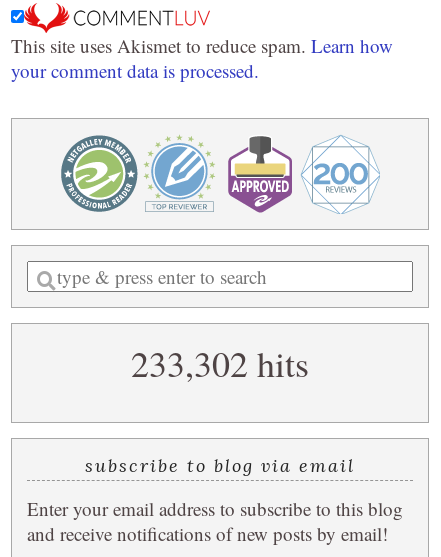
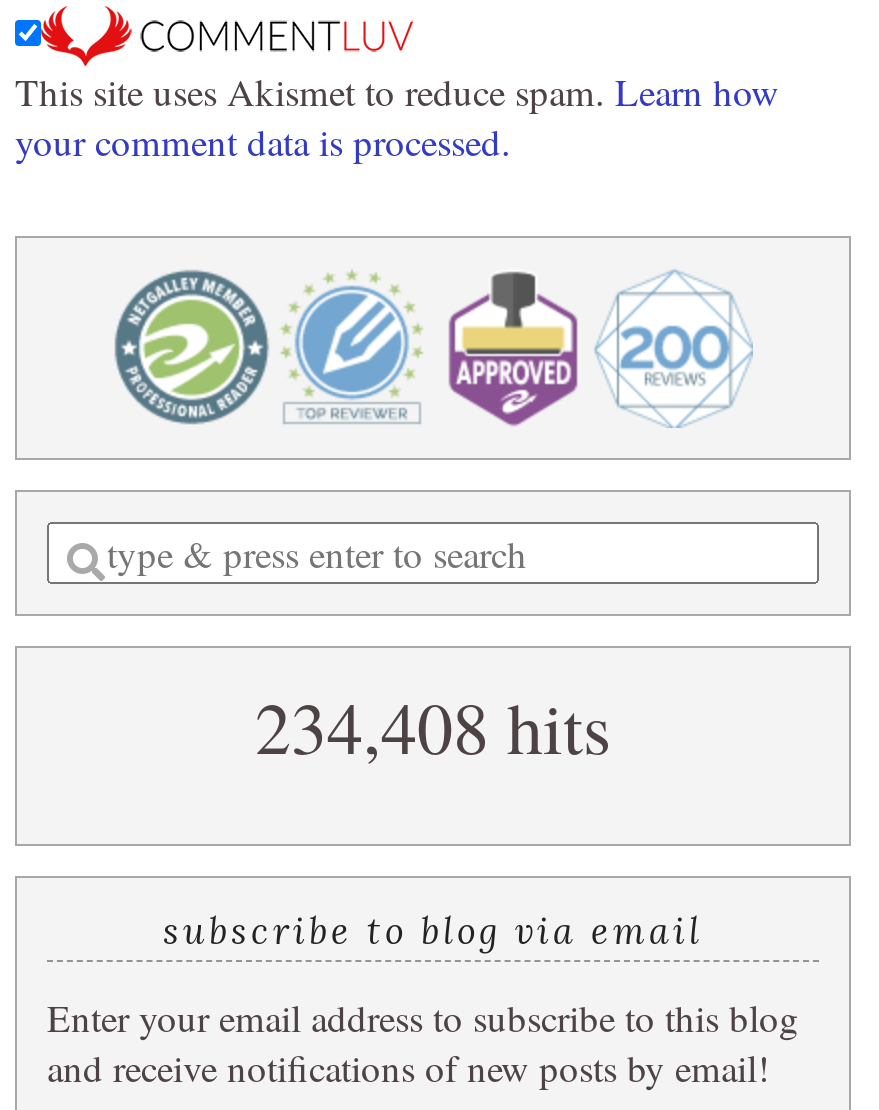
[131,339,309,387] 233,302 hits -> [255,679,611,775] 234,408 hits

